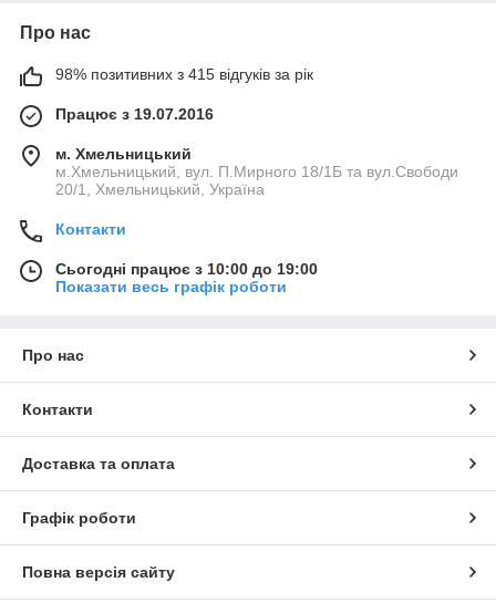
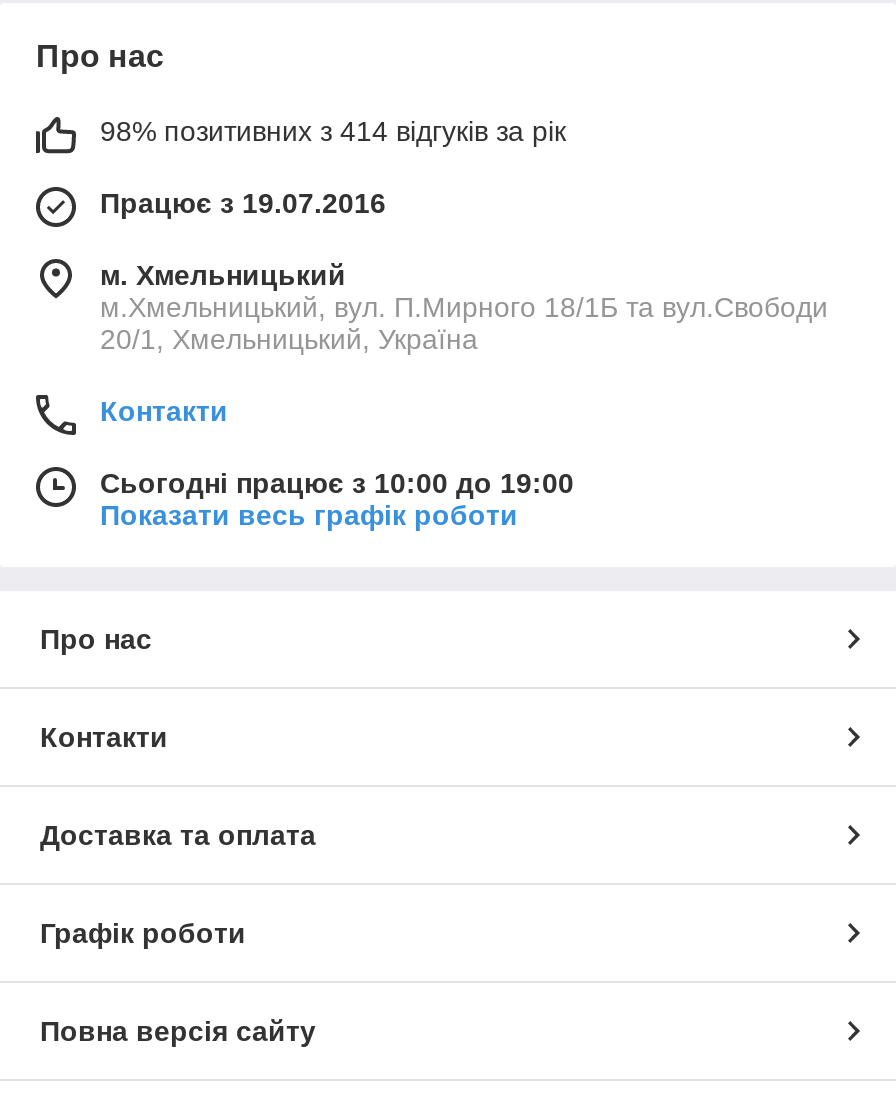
[55,66,313,84] 98% позитивних з 415 відгуків за рік -> [100,116,566,148] 98% позитивних з 414 відгуків за рік

